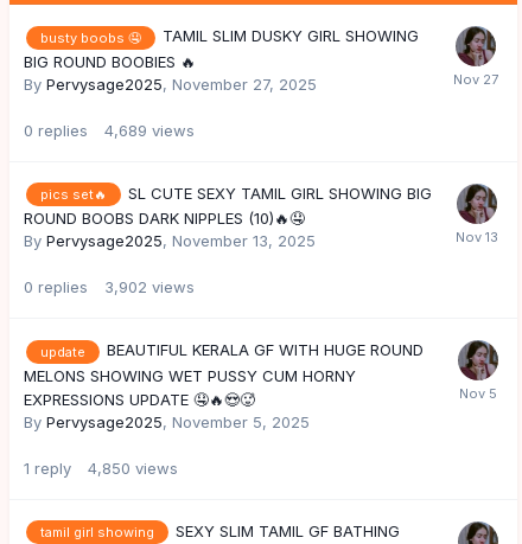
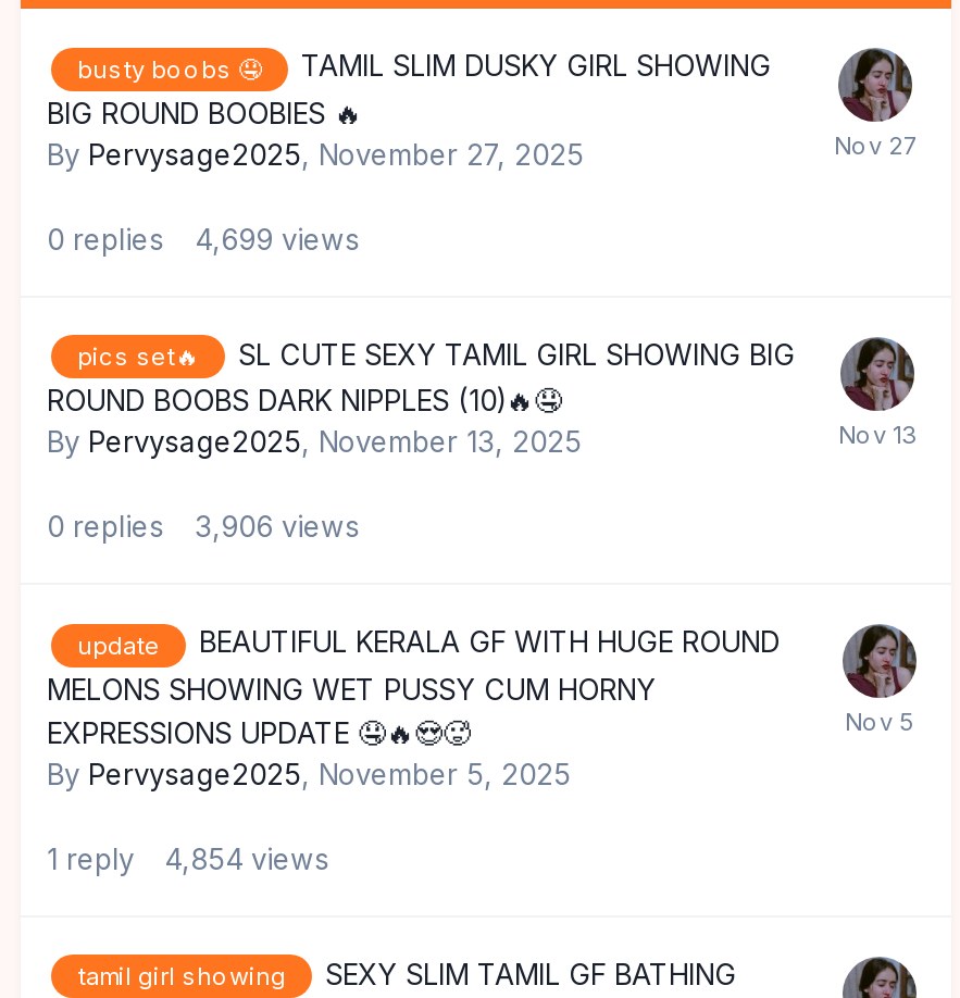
[24,121,195,140] 0 replies 4,689 views -> [47,221,360,256] 0 replies 4,699 views
[24,278,195,297] 0 replies 3,902 views -> [47,509,360,544] 0 replies 3,906 views
[24,458,178,477] 1 reply 4,850 views -> [47,841,329,876] 1 reply 4,854 views

